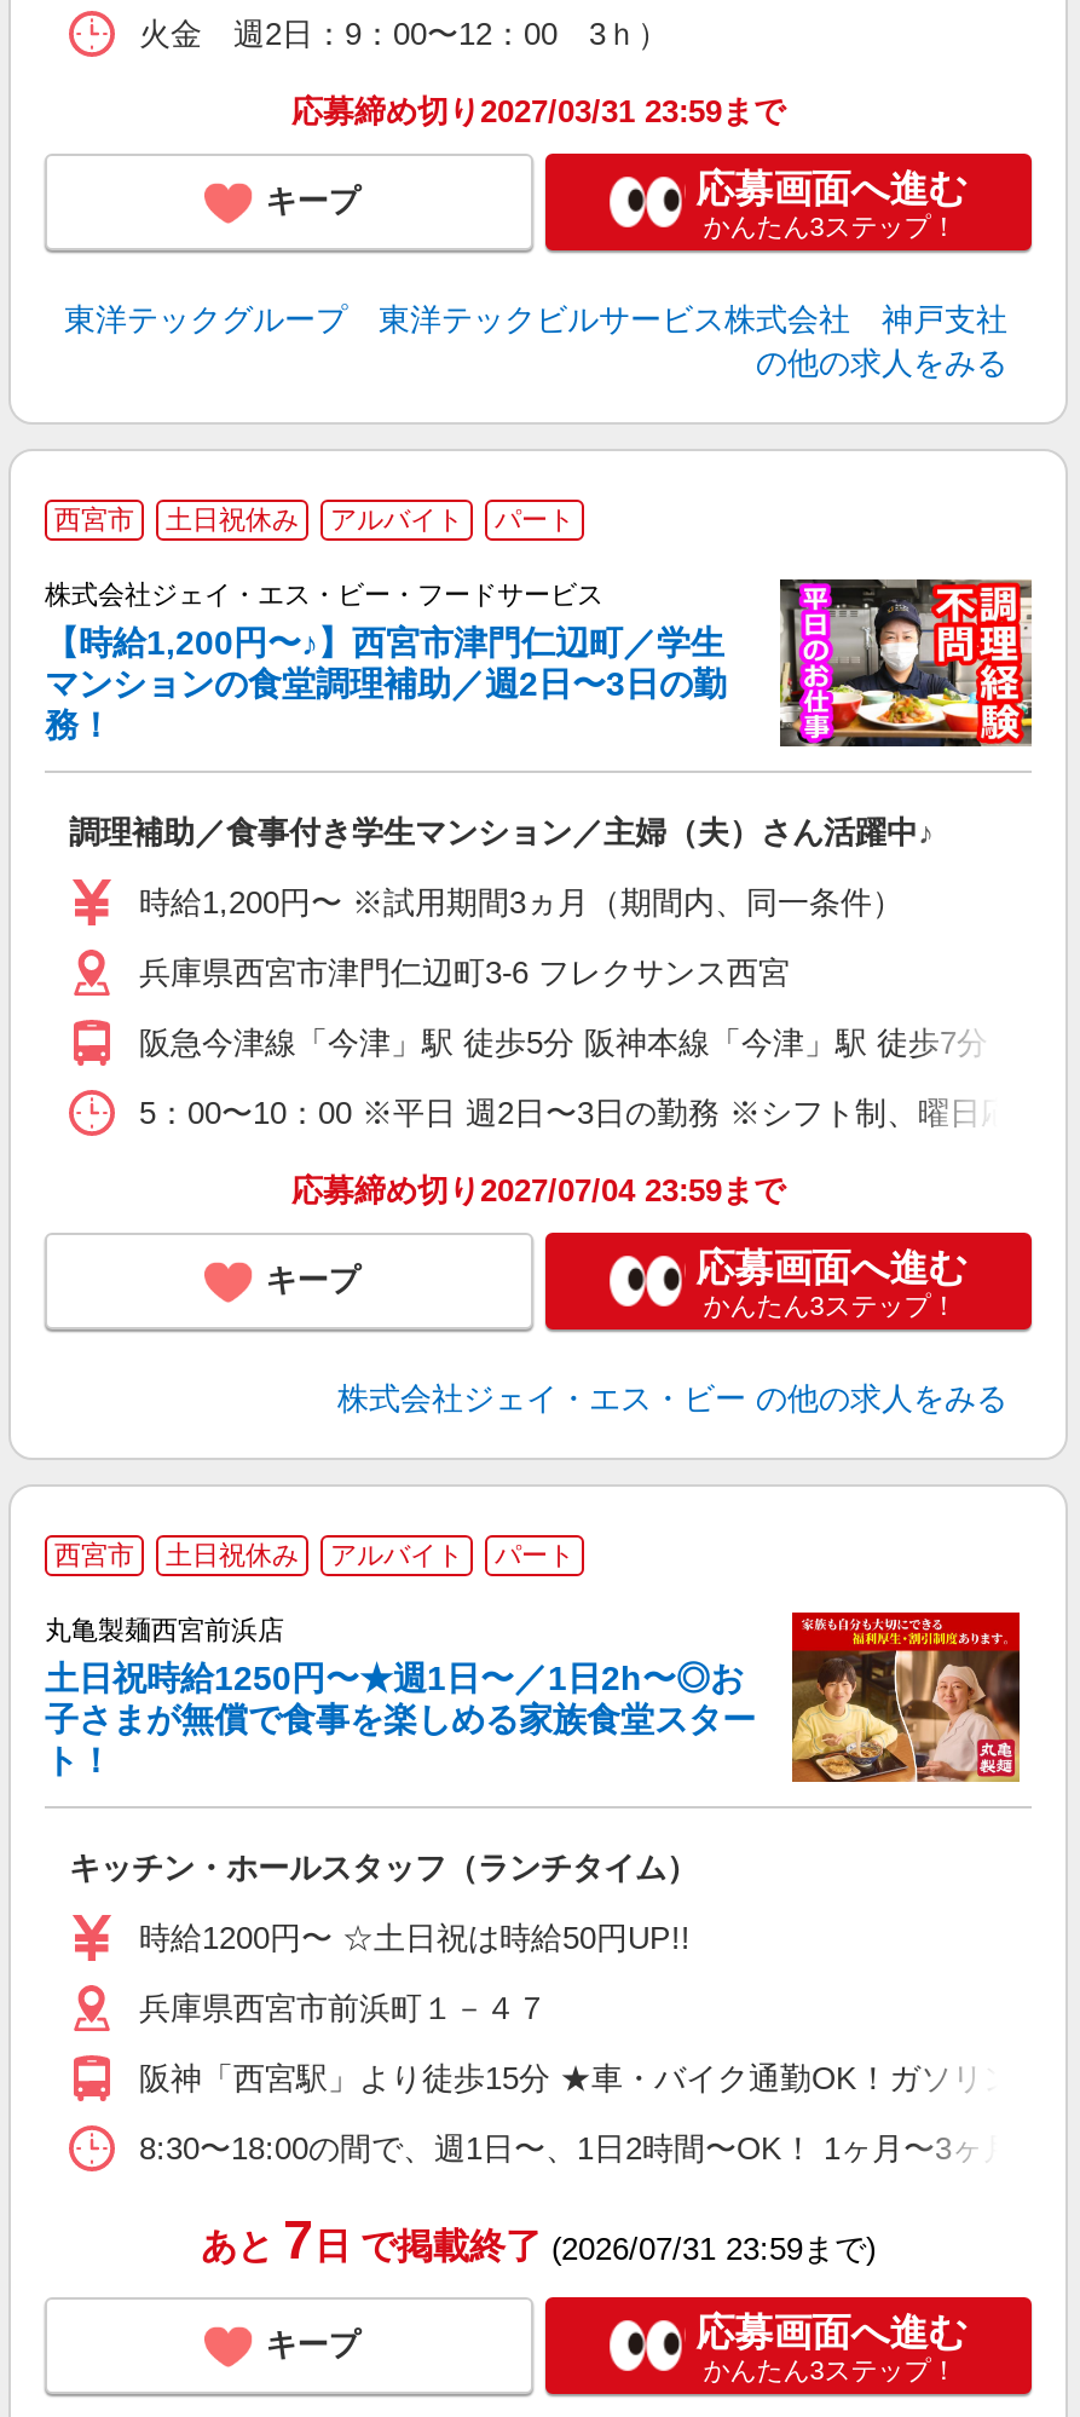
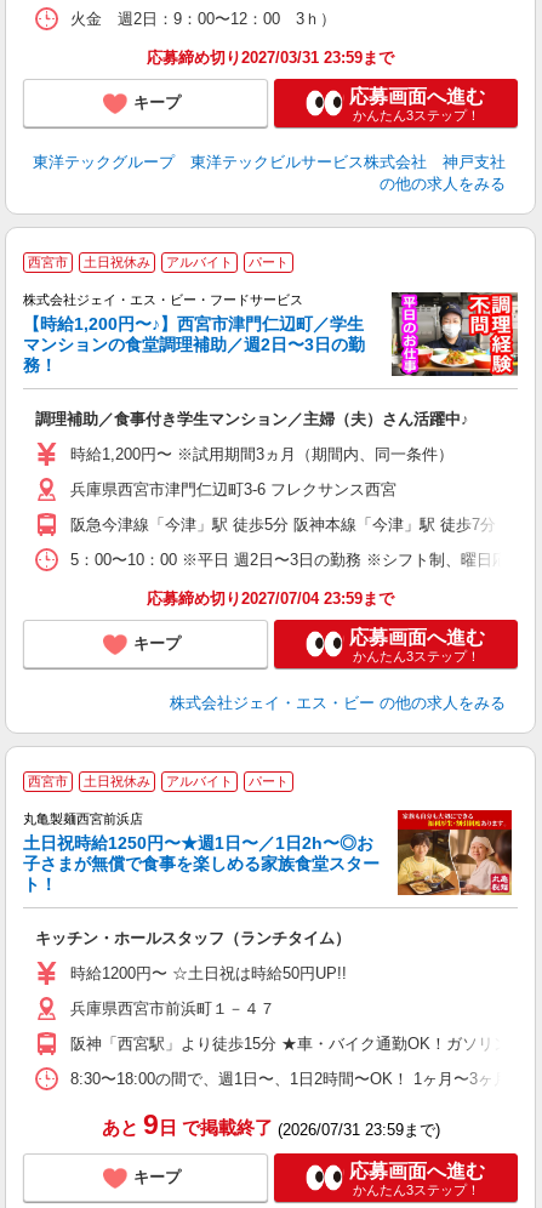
[201,2211,876,2271] あと 7日 で掲載終了(2026/07/31 23:59まで) -> [101,1110,440,1140] あと 9日 で掲載終了(2026/07/31 23:59まで)

